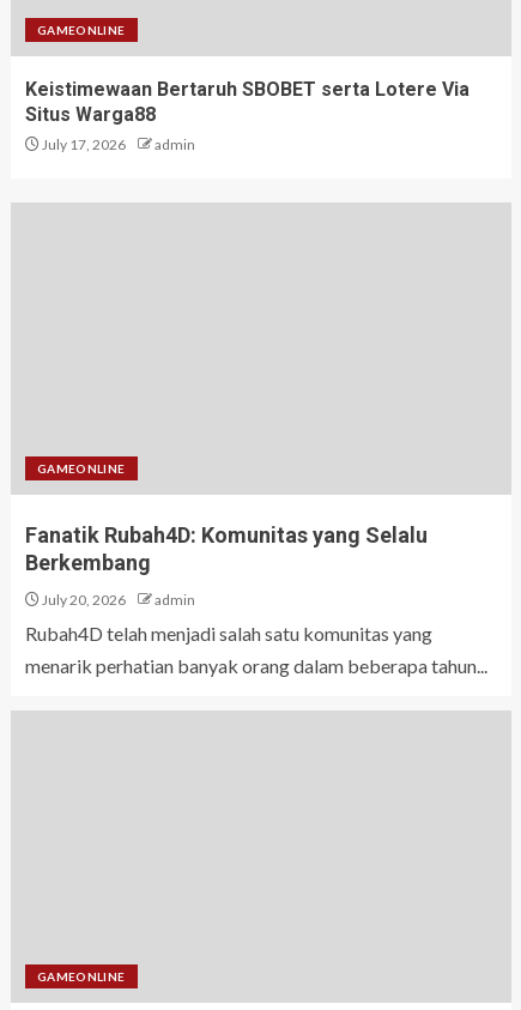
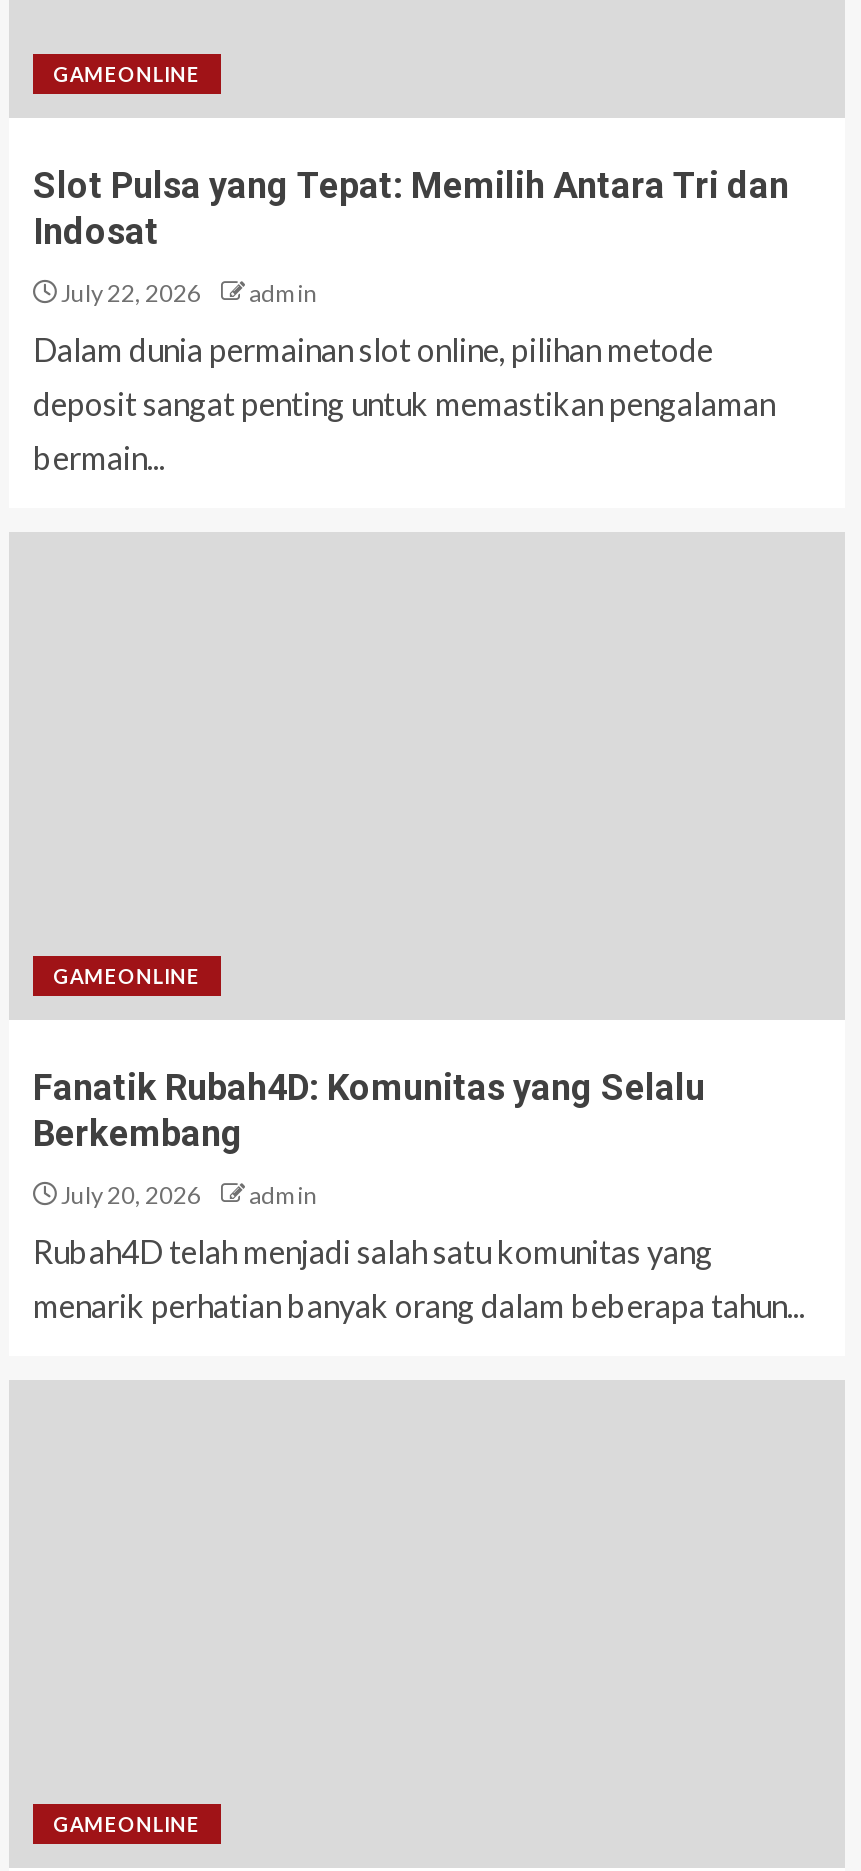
[25,78,469,153] Keistimewaan Bertaruh SBOBET serta Lotere Via | Situs Warga88 | July 17, 2026 -> [33,164,789,308] Slot Pulsa yang Tepat: Memilih Antara Tri dan | Indosat | July 22, 2026
none -> [33,330,775,476] Dalam dunia permainan slot online, pilihan metode | deposit sangat penting untuk memastikan pengalaman | bermain...

